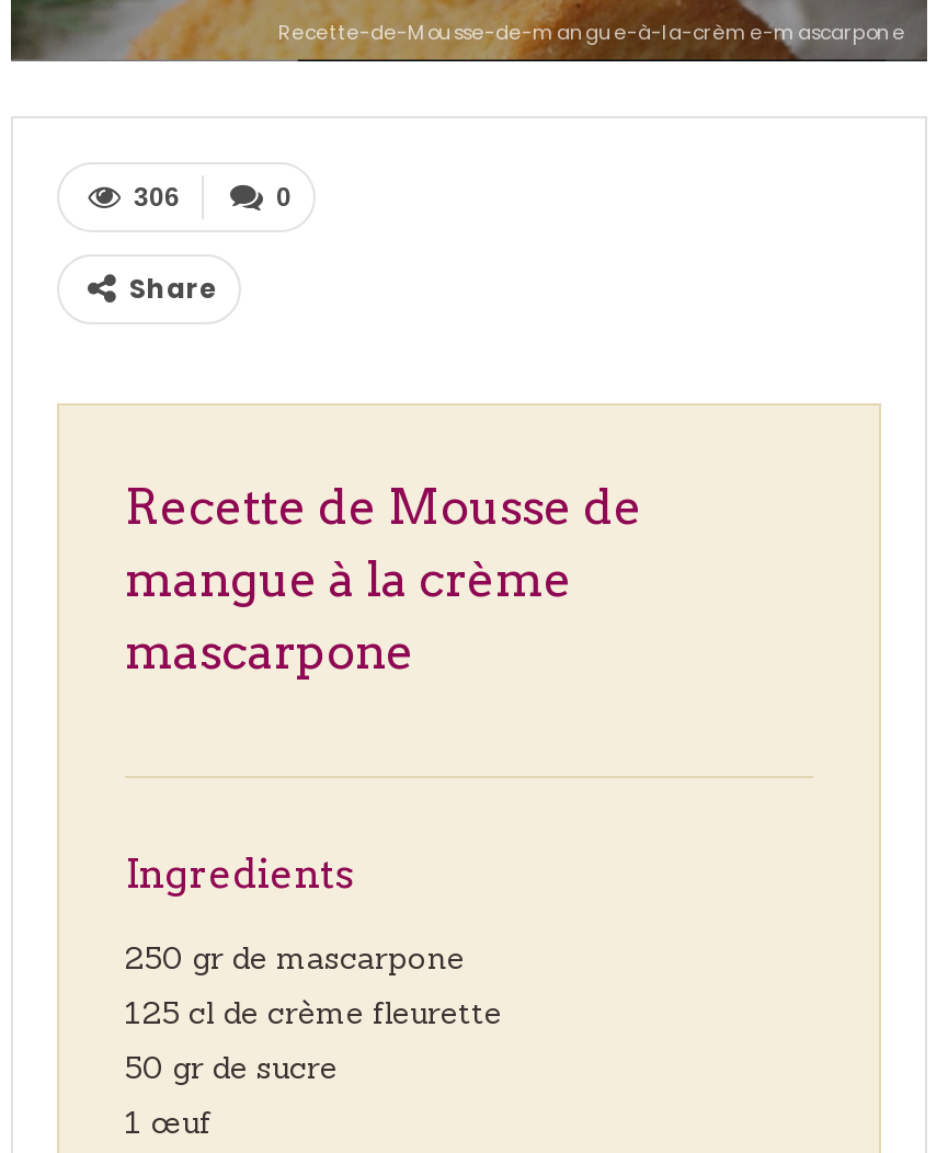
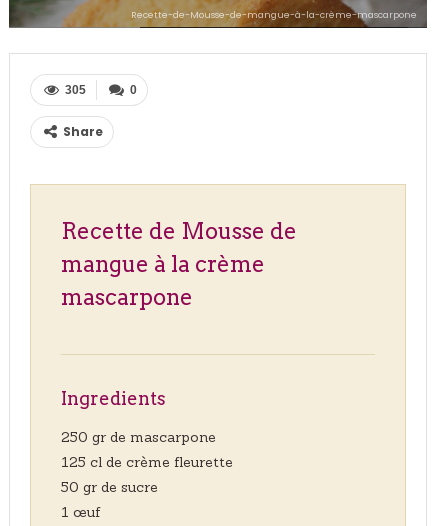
[134,182,180,213] 306 -> [65,83,86,97] 305

